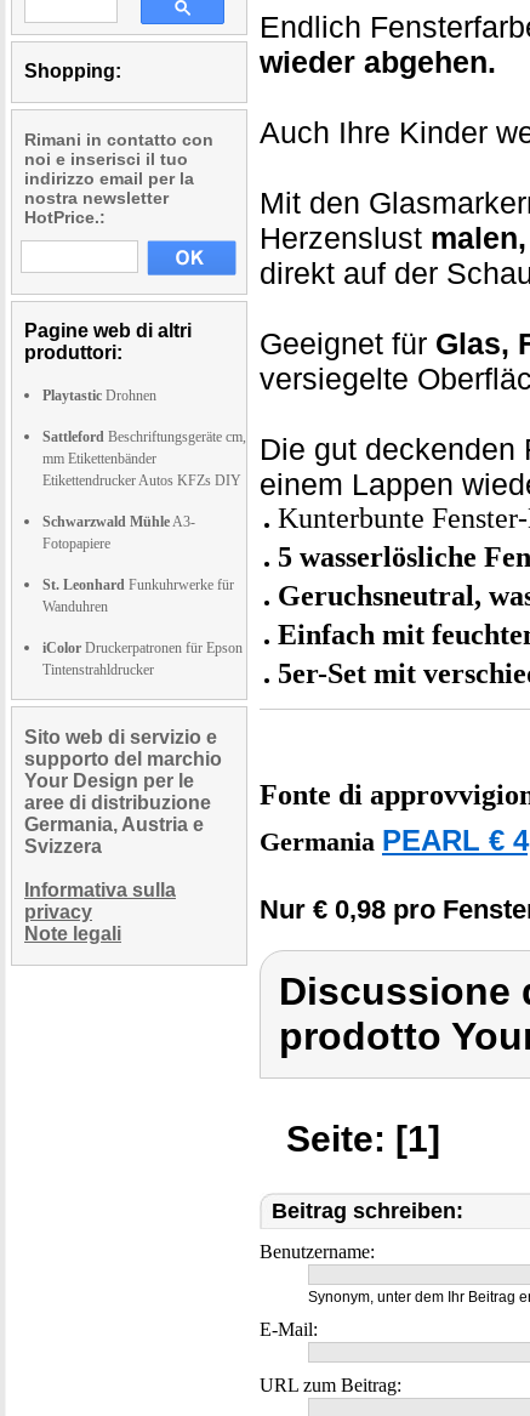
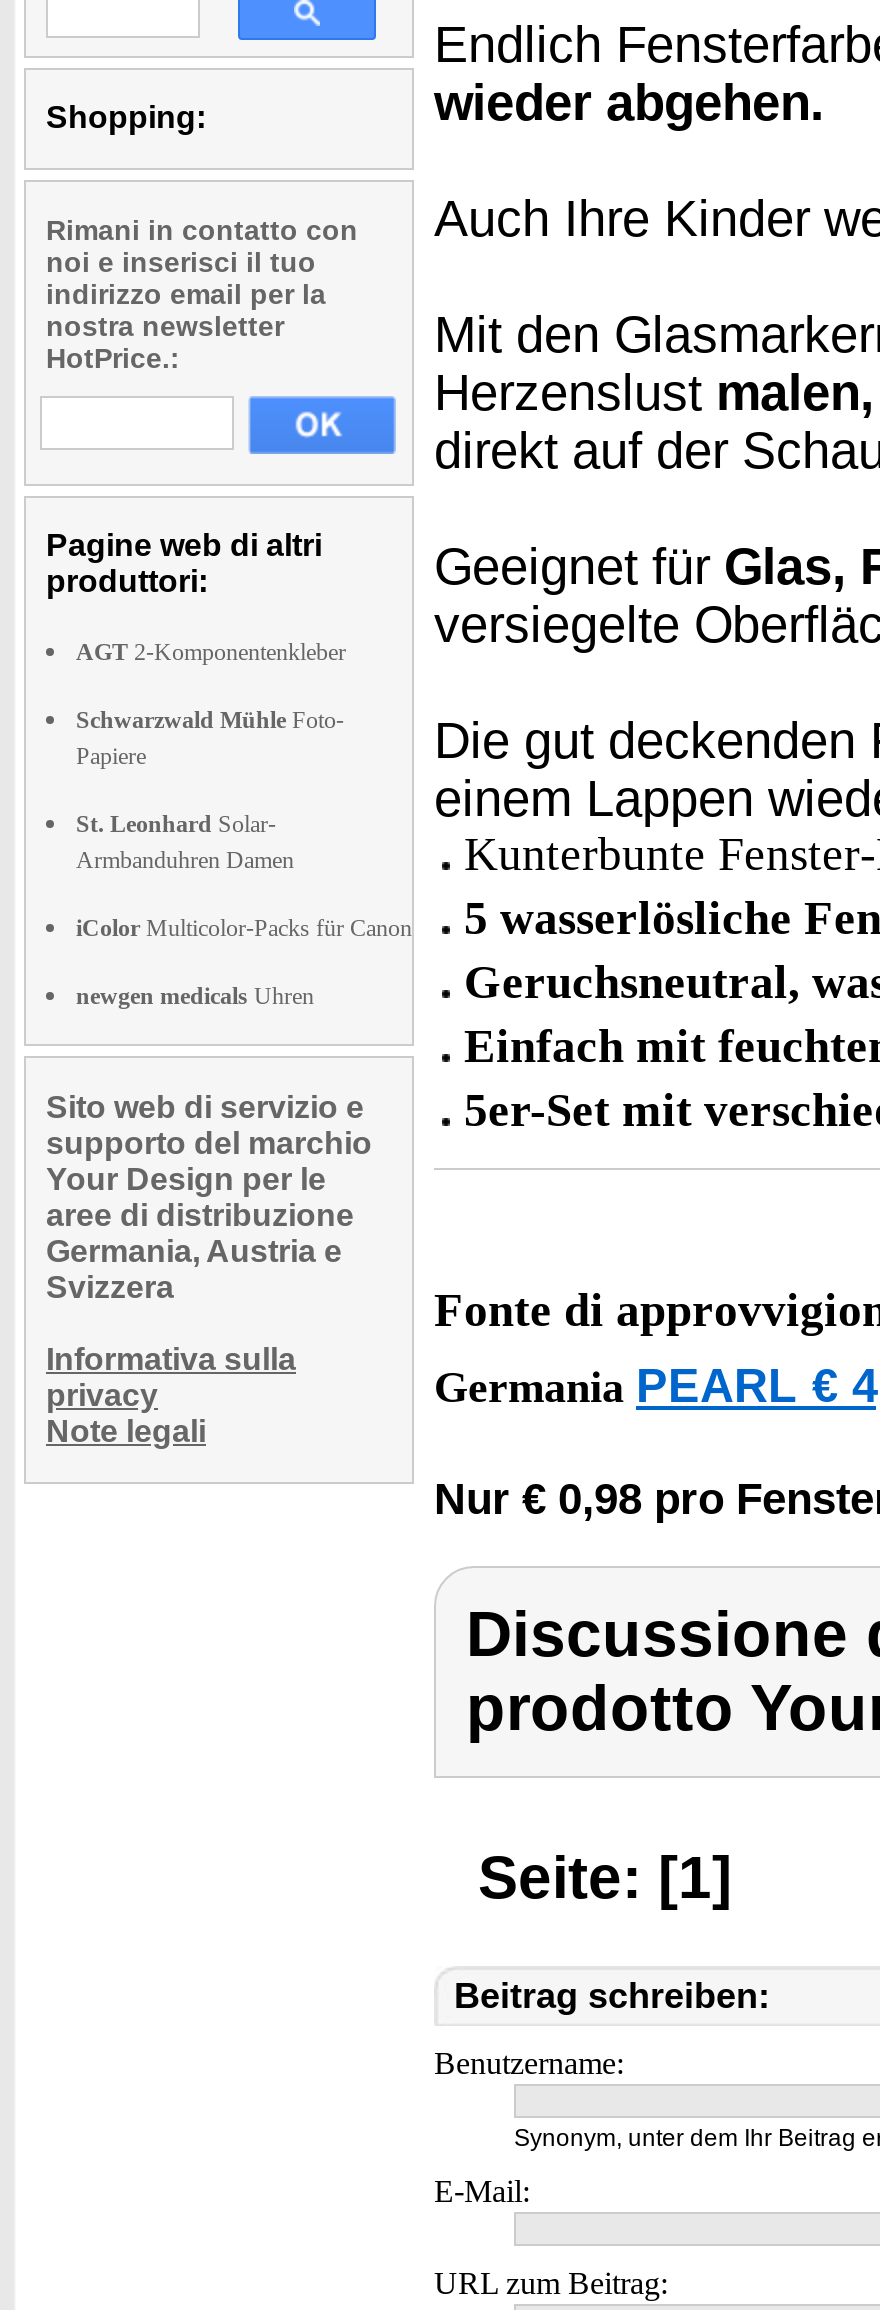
[42,387,156,404] Playtastic Drohnen -> [76,638,346,666] AGT 2-Komponentenkleber
[42,428,246,489] Sattleford Beschriftungsgeräte cm, | mm Etikettenbänder | Etikettendrucker Autos KFZs DIY -> [76,706,344,770] Schwarzwald Mühle Foto- | Papiere
[42,513,195,552] Schwarzwald Mühle A3- | Fotopapiere -> [76,810,294,874] St. Leonhard Solar- | Armbanduhren Damen
[42,576,234,615] St. Leonhard Funkuhrwerke für | Wanduhren -> [76,914,412,942] iColor Multicolor-Packs für Canon
[42,639,243,678] iColor Druckerpatronen für Epson | Tintenstrahldrucker -> [76,982,314,1010] newgen medicals Uhren
moved [24,727,222,944] -> [46,1090,372,1448]: Sito web di servizio e | supporto del marchio | Your Design per le | ... | privacy | Note legali

